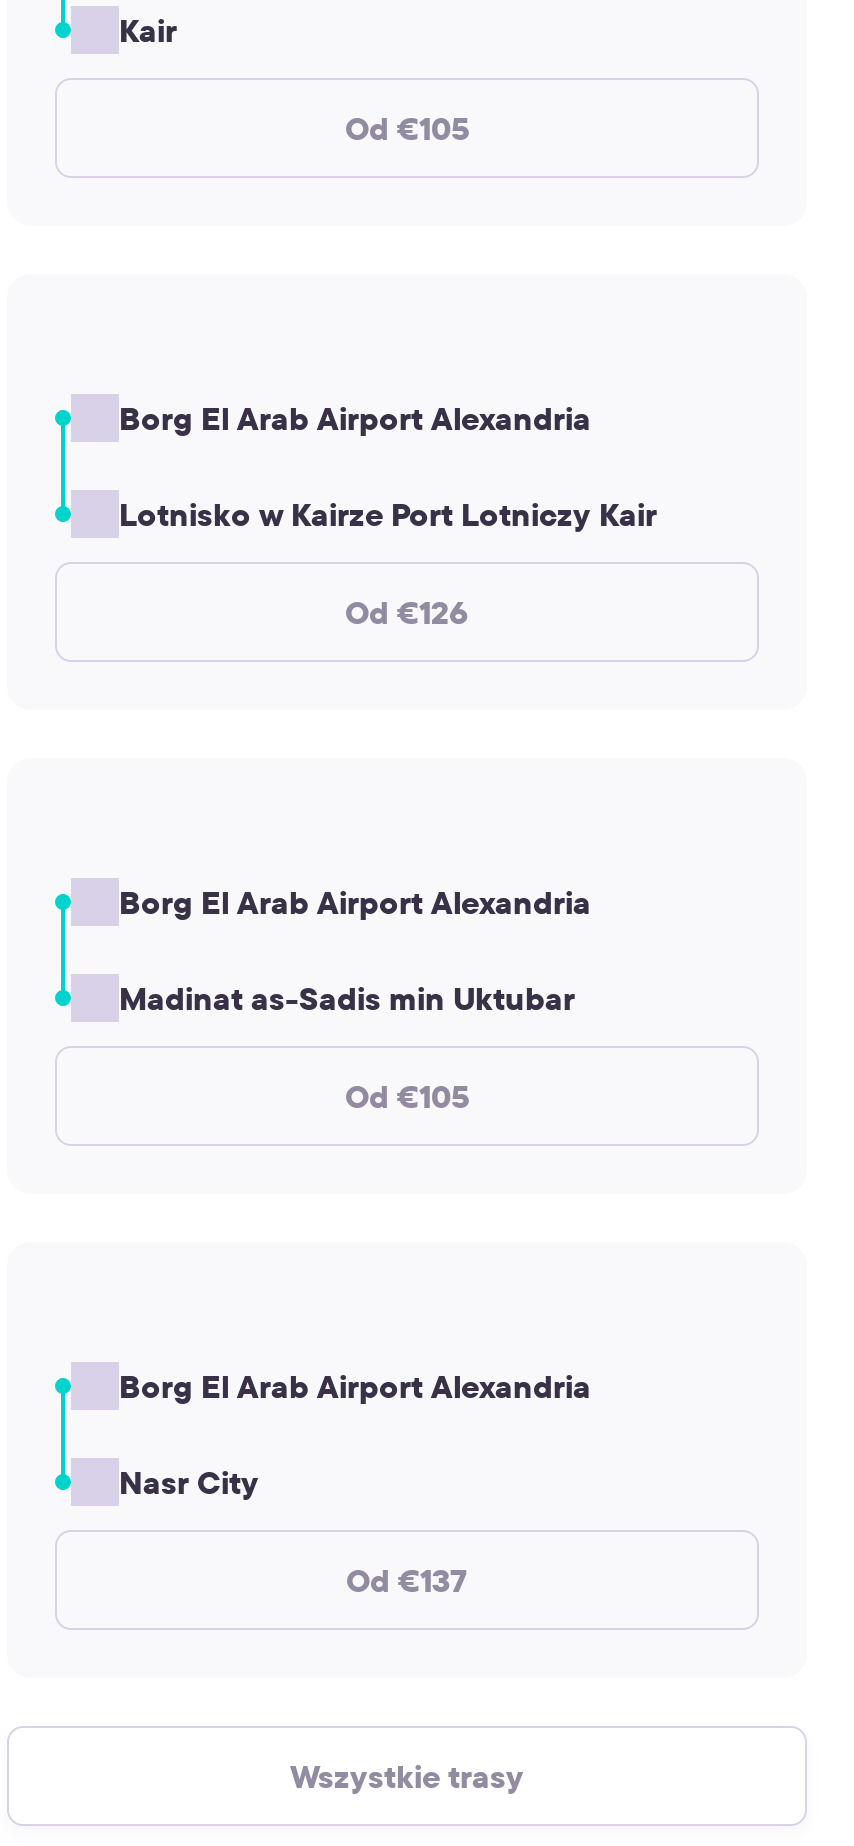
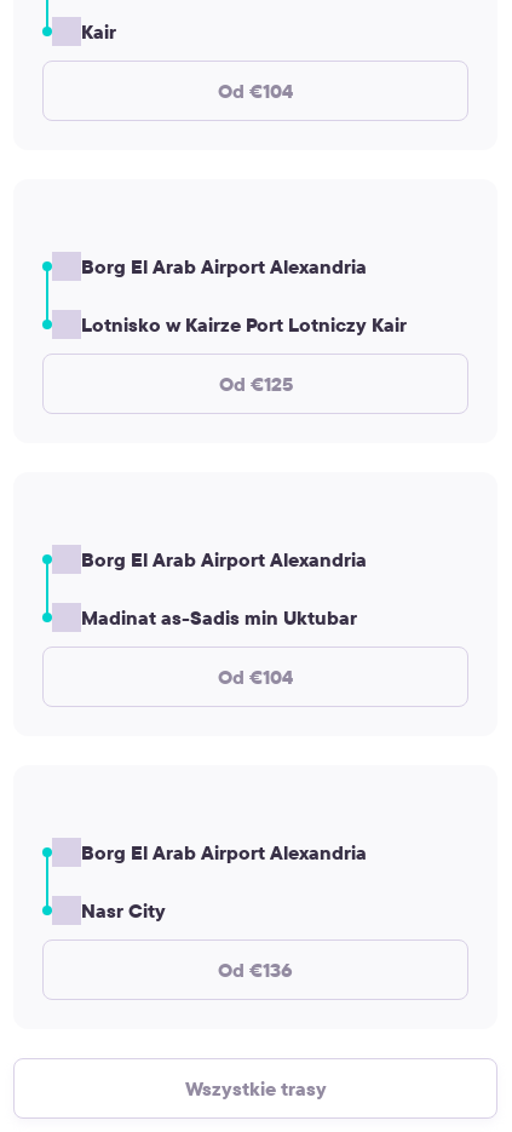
[345,108,469,148] Od €105 -> [218,79,293,103] Od €104
[345,592,469,632] Od €126 -> [218,372,292,396] Od €125
[345,1076,469,1116] Od €105 -> [218,665,293,689] Od €104
[346,1560,468,1600] Od €137 -> [218,958,293,982] Od €136

